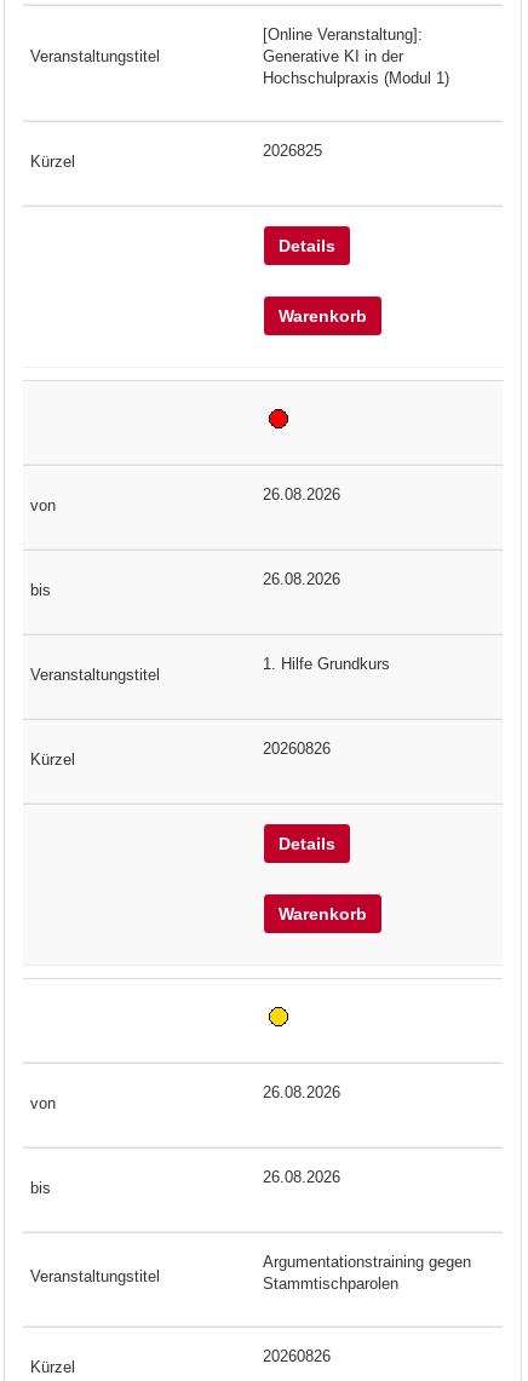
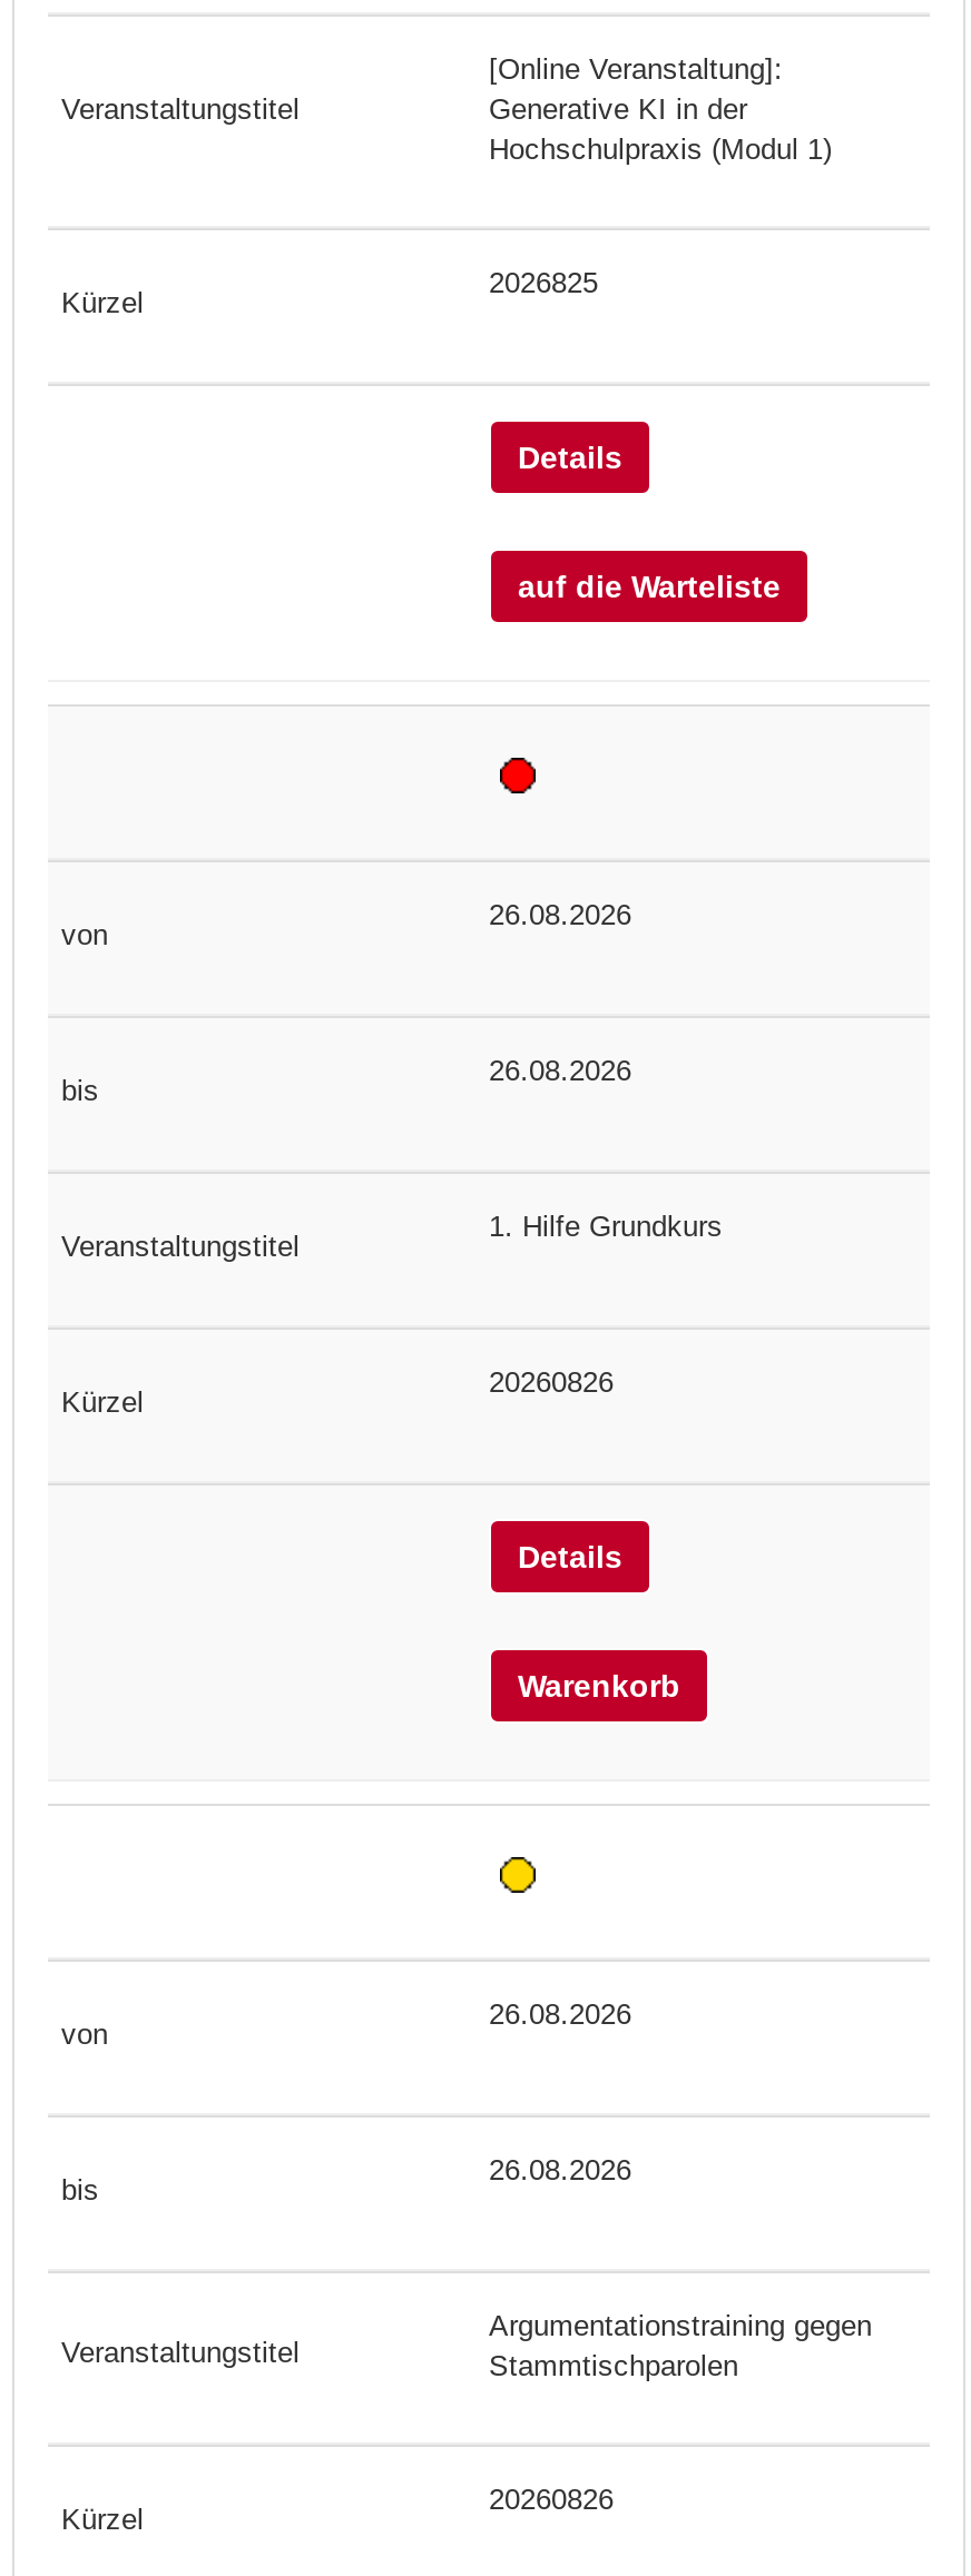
[279,307,367,326] Warenkorb -> [518,570,781,605] auf die Warteliste

